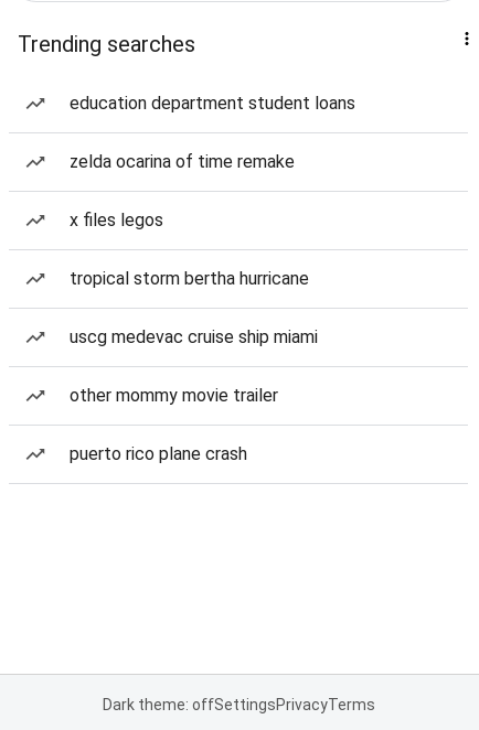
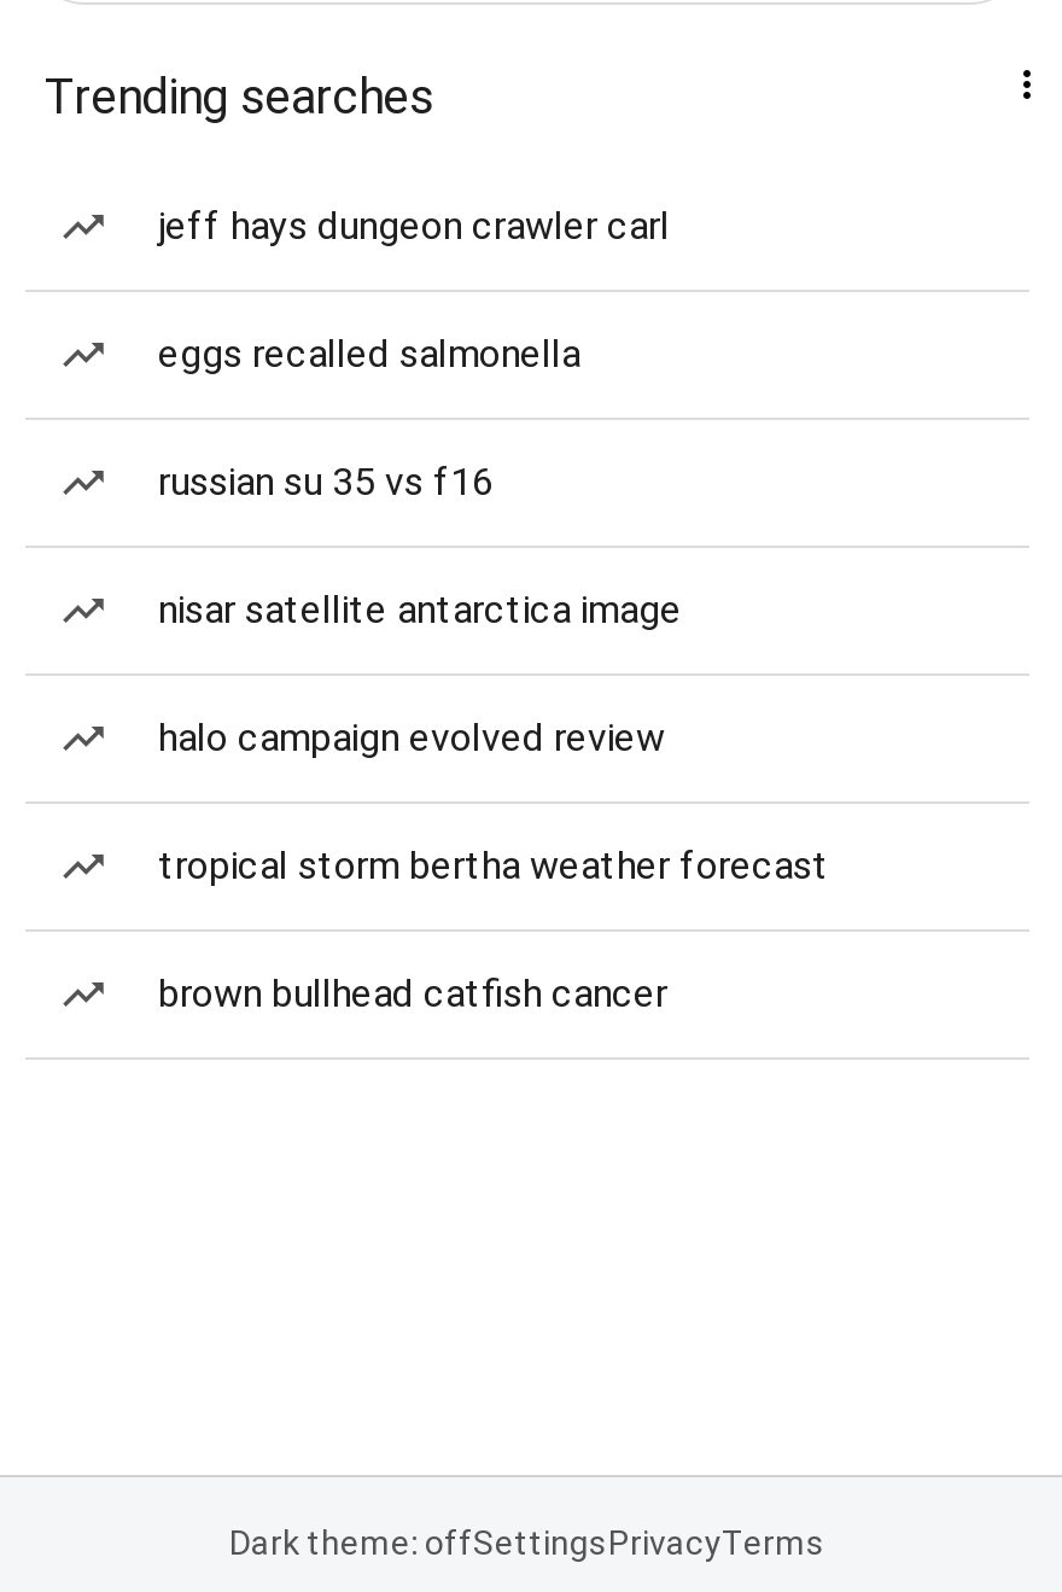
[70,93,355,114] education department student loans -> [158,203,670,249] jeff hays dungeon crawler carl
[70,151,295,172] zelda ocarina of time remake -> [158,331,580,377] eggs recalled salmonella
[70,210,163,230] x files legos -> [158,459,494,505] russian su 35 vs f16
[70,268,309,289] tropical storm bertha hurricane -> [158,587,682,632] nisar satellite antarctica image
[70,326,318,347] uscg medevac cruise ship miami -> [158,715,665,760] halo campaign evolved review
[70,385,278,406] other mommy movie trailer -> [158,842,829,888] tropical storm bertha weather forecast
[70,443,247,464] puerto rico plane crash -> [158,970,667,1016] brown bullhead catfish cancer

